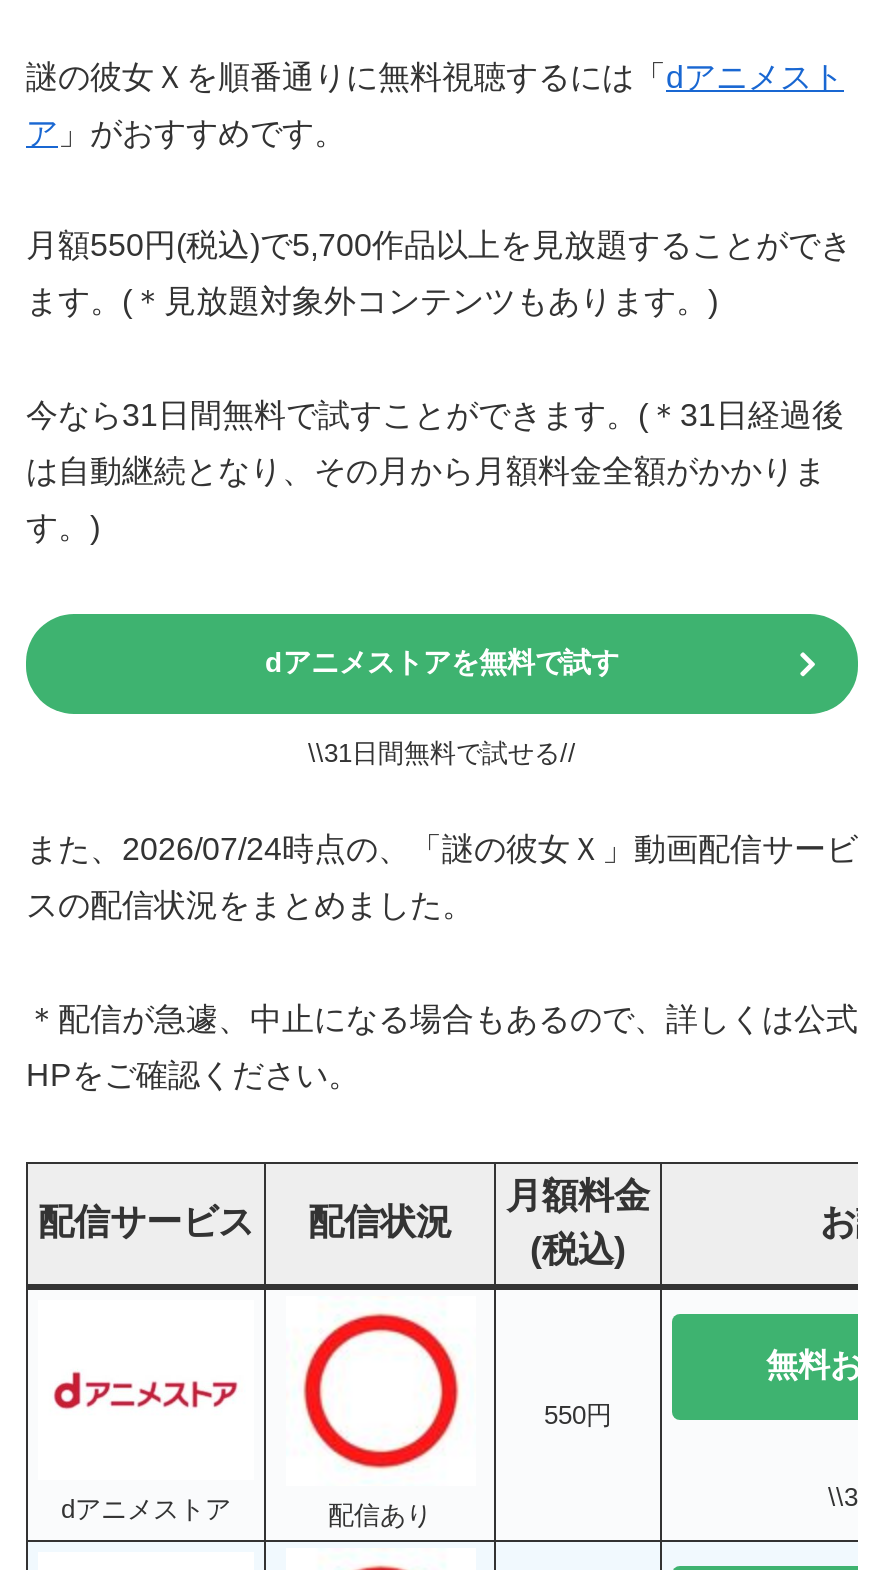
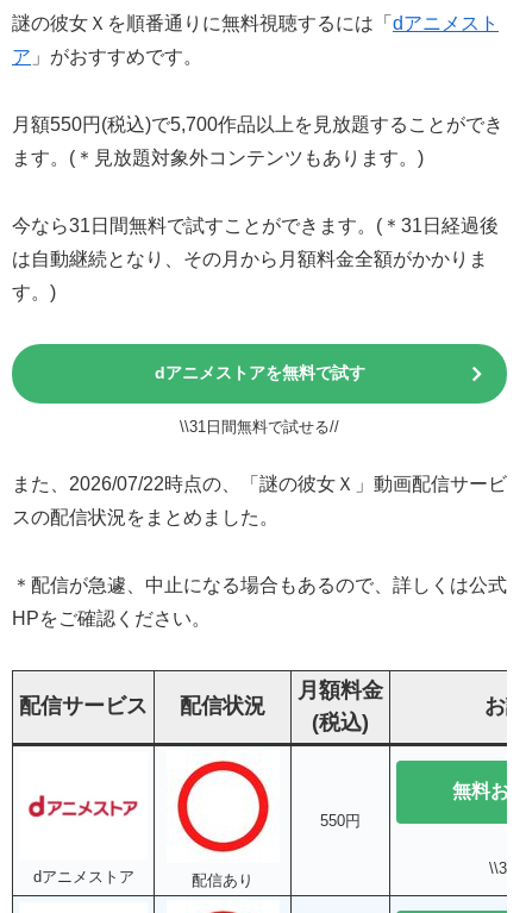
[26,832,858,866] また、2026/07/24時点の、「謎の彼女Ｘ」動画配信サービ -> [12,474,507,494] また、2026/07/22時点の、「謎の彼女Ｘ」動画配信サービ

